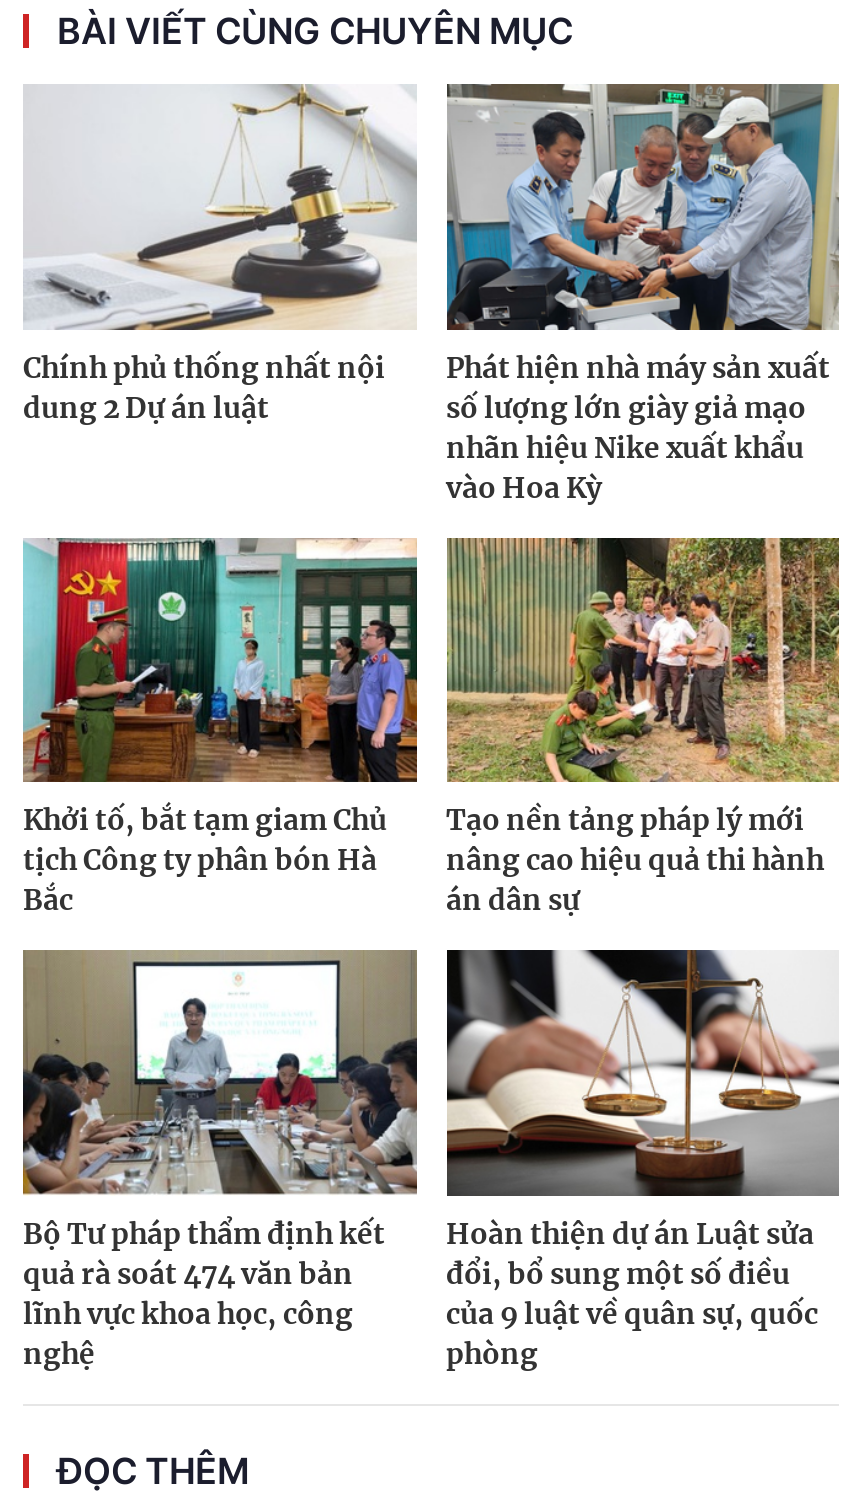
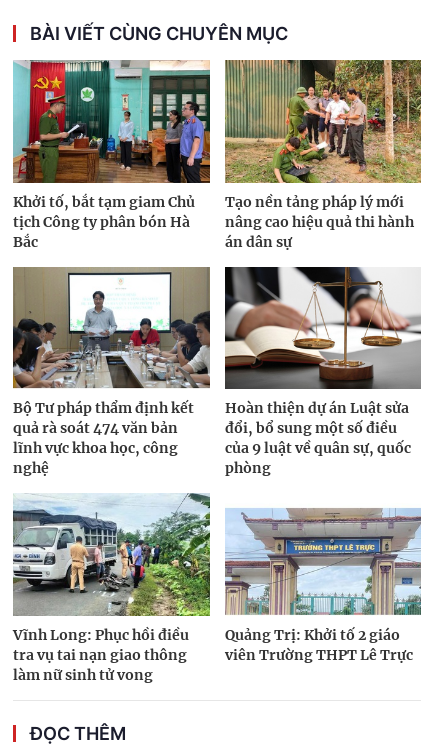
[23,86,417,425] [image] | Chính phủ thống nhất nội | dung 2 Dự án luật -> none
[445,82,839,505] [image] | Phát hiện nhà máy sản xuất | số lượng lớn giày giả mạo | nhãn hiệu Nike xuất khẩu | vào Hoa Kỳ -> none
moved [19,534,824,1372] -> [11,58,413,477]: [image] | Khởi tố, bắt tạm giam Chủ | tịch Công ty phân bón Hà | ... | đổi, bổ sung một số điều | phòng
none -> [12,492,211,684] [image] | Vĩnh Long: Phục hồi điều | tra vụ tai nạn giao thông | làm nữ sinh tử vong
none -> [224,507,422,664] [image] | Quảng Trị: Khởi tố 2 giáo | viên Trường THPT Lê Trực

